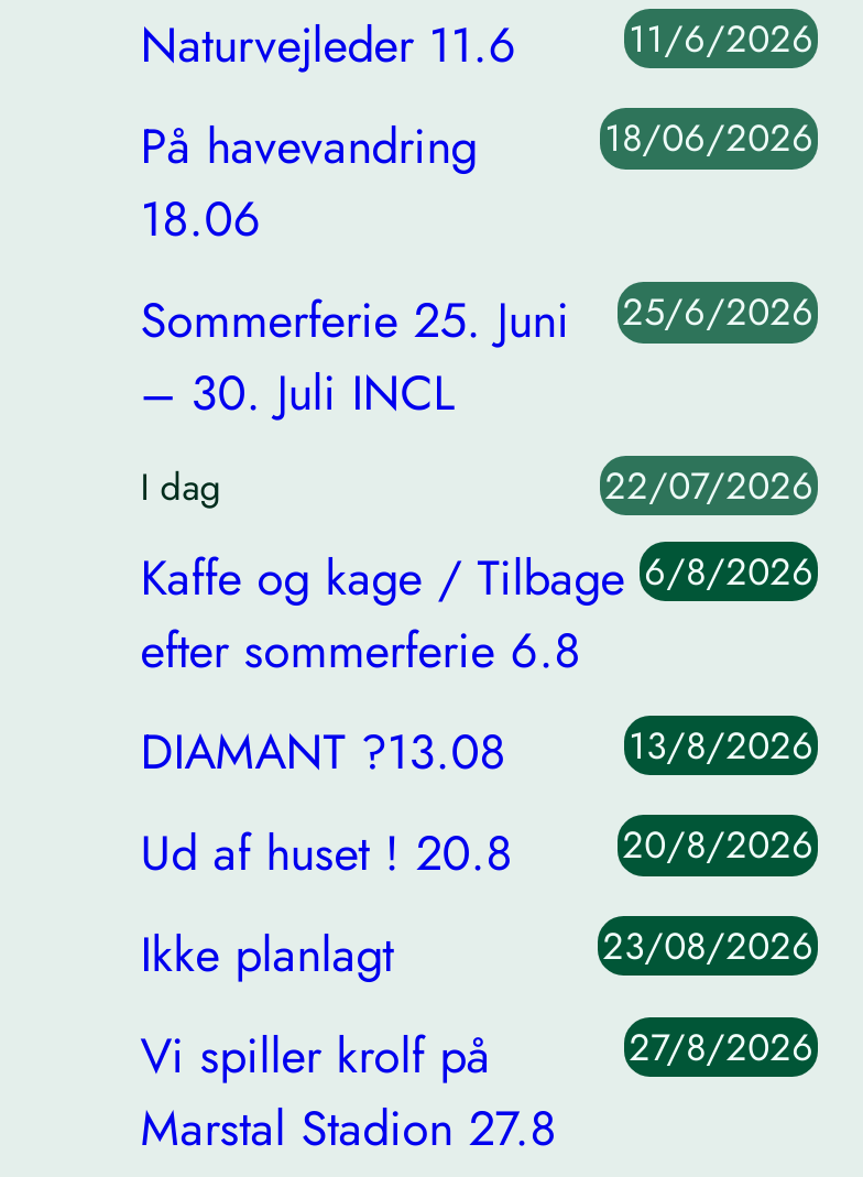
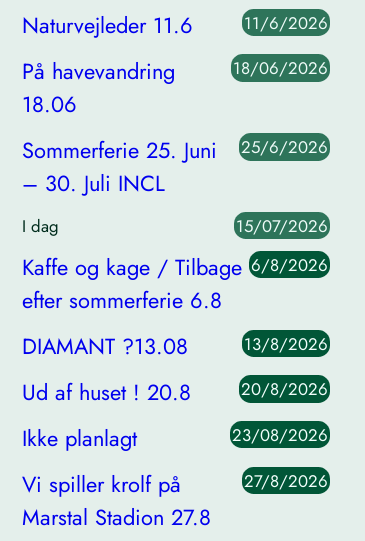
[605,459,814,512] 22/07/2026 -> [236,214,328,238] 15/07/2026

